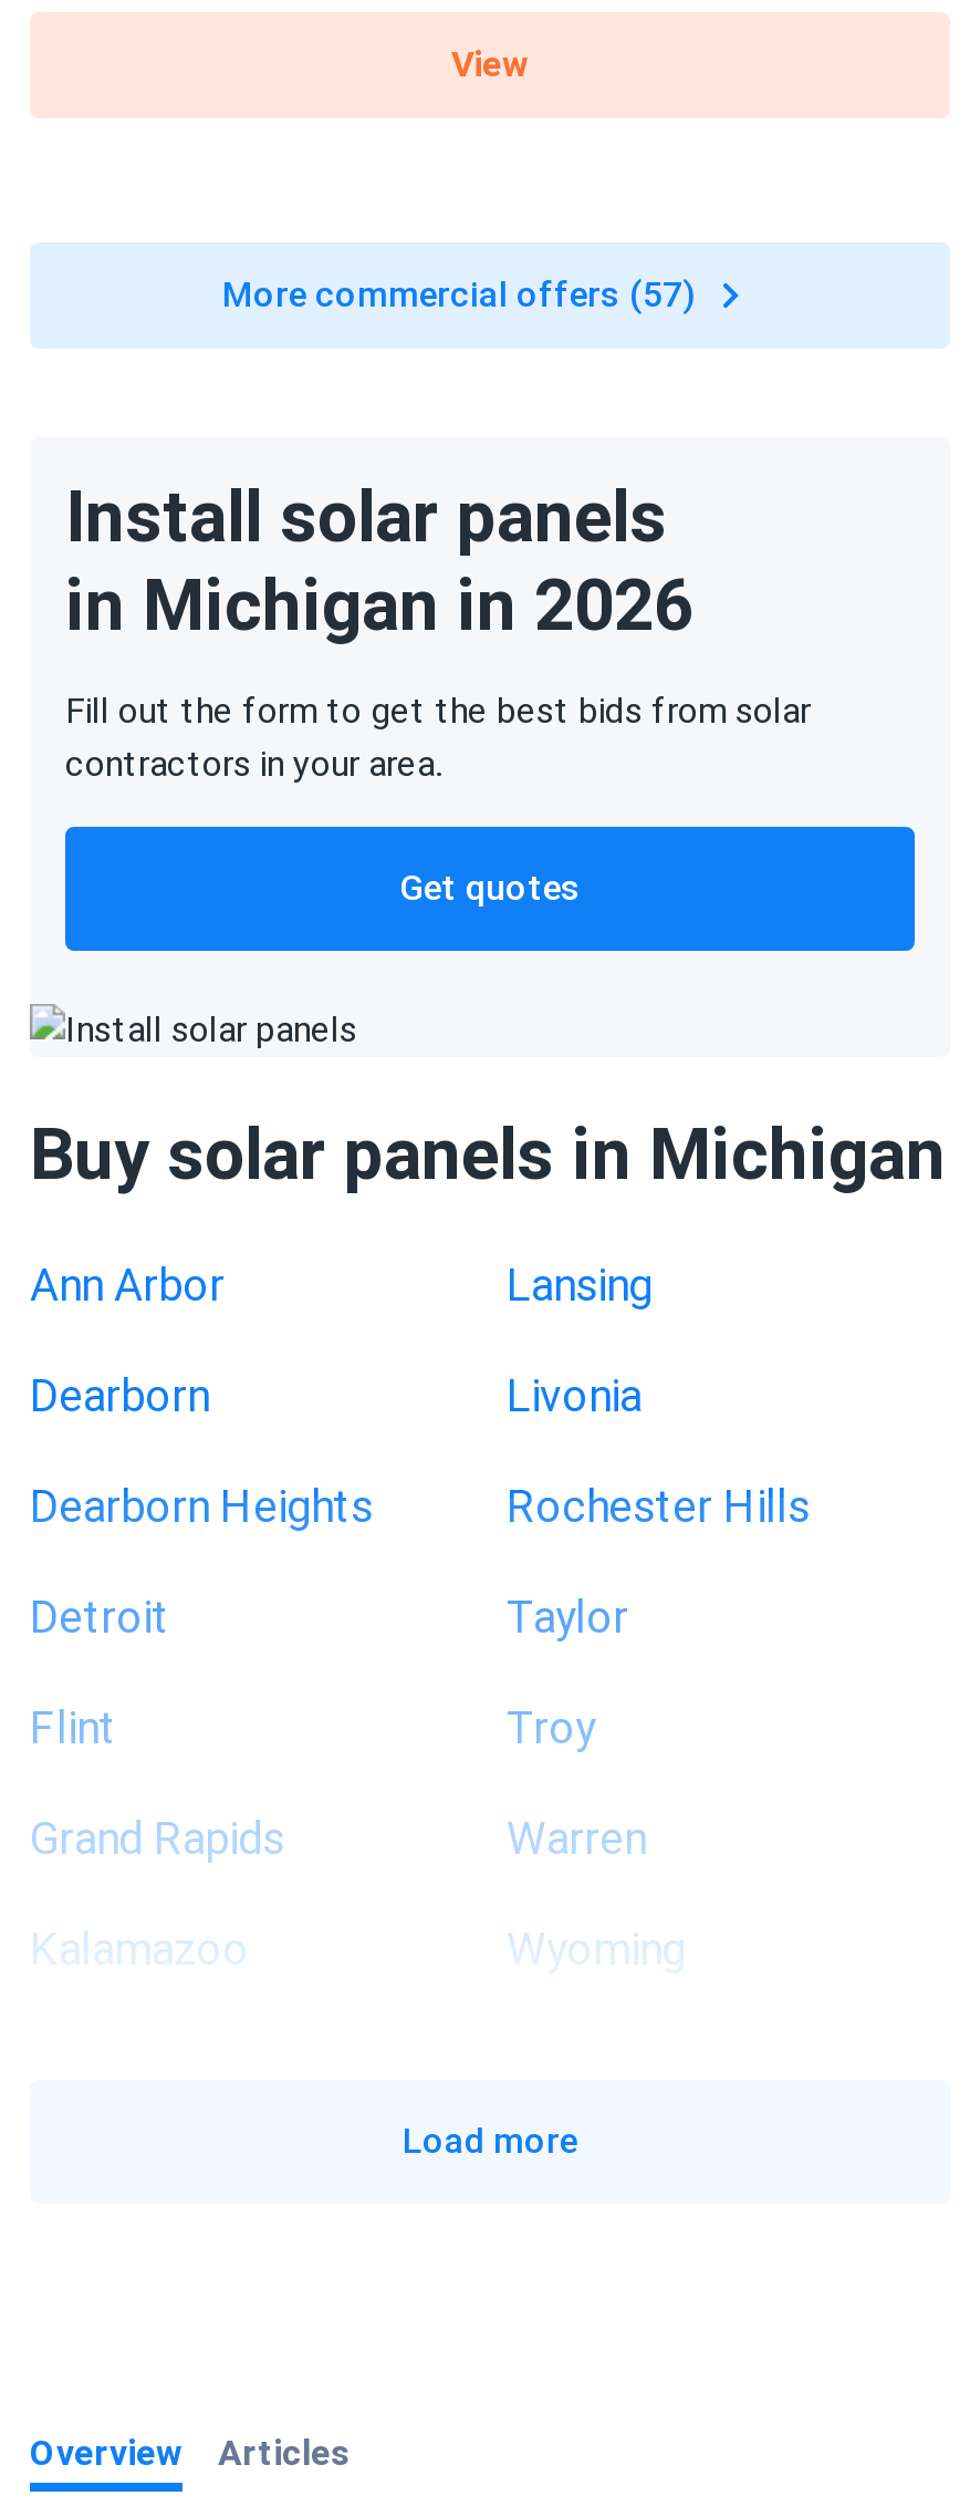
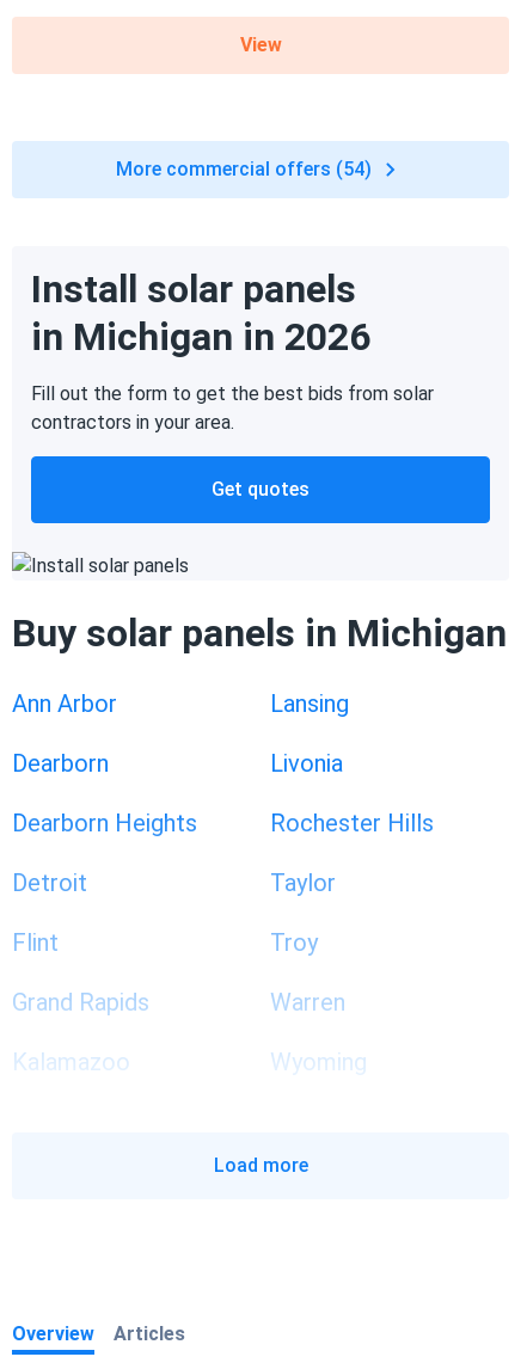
[222,273,696,315] More commercial offers (57) -> [116,158,372,180] More commercial offers (54)

